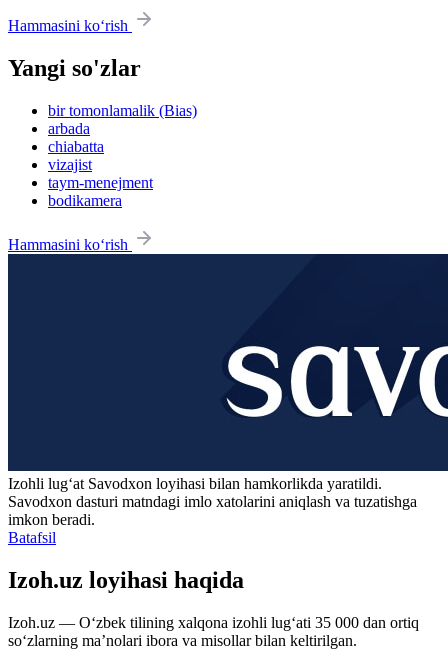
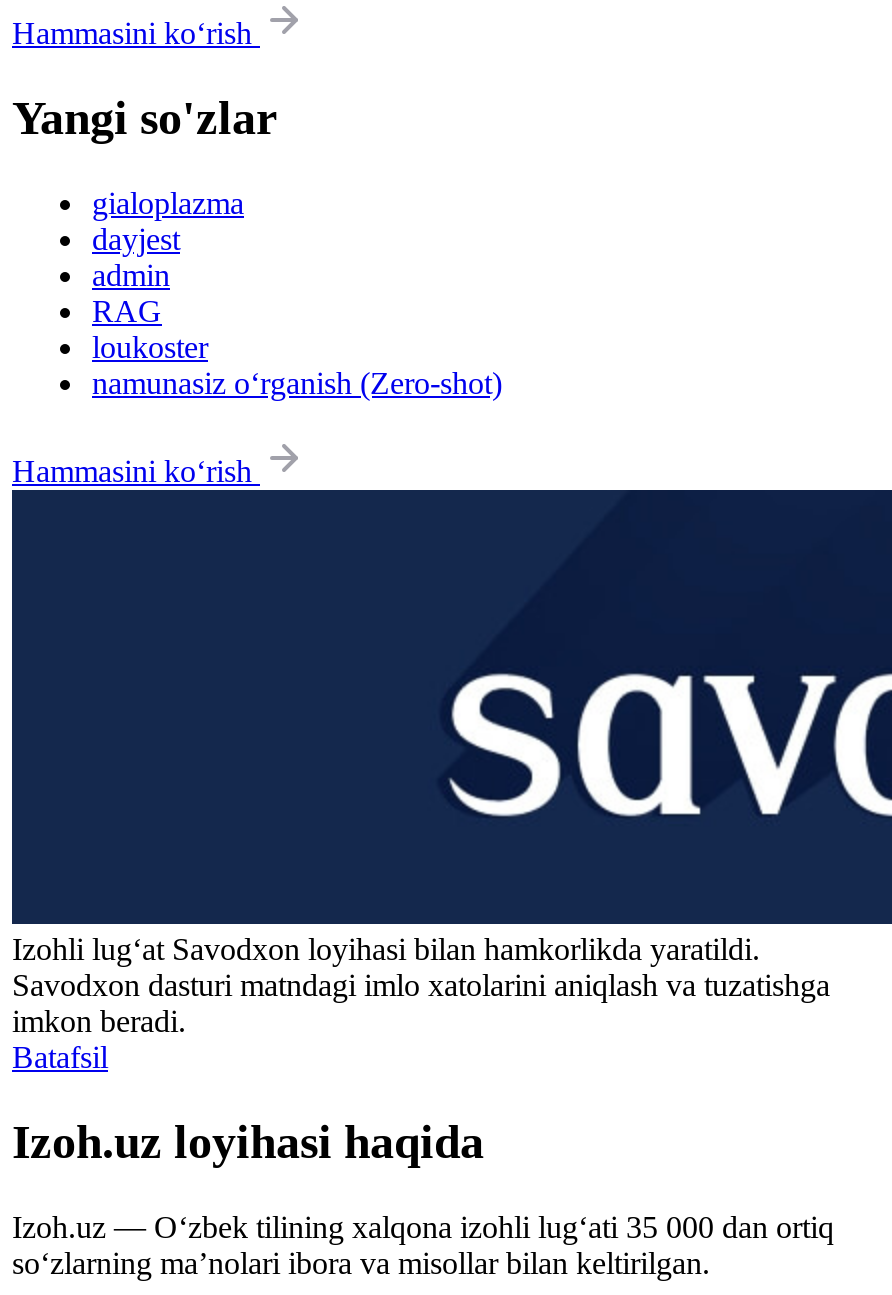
[48,102,197,209] bir tomonlamalik (Bias) | arbada | chiabatta | vizajist | taym-menejment | bodikamera -> [92,186,502,400] gialoplazma | dayjest | admin | RAG | loukoster | namunasiz o‘rganish (Zero-shot)

